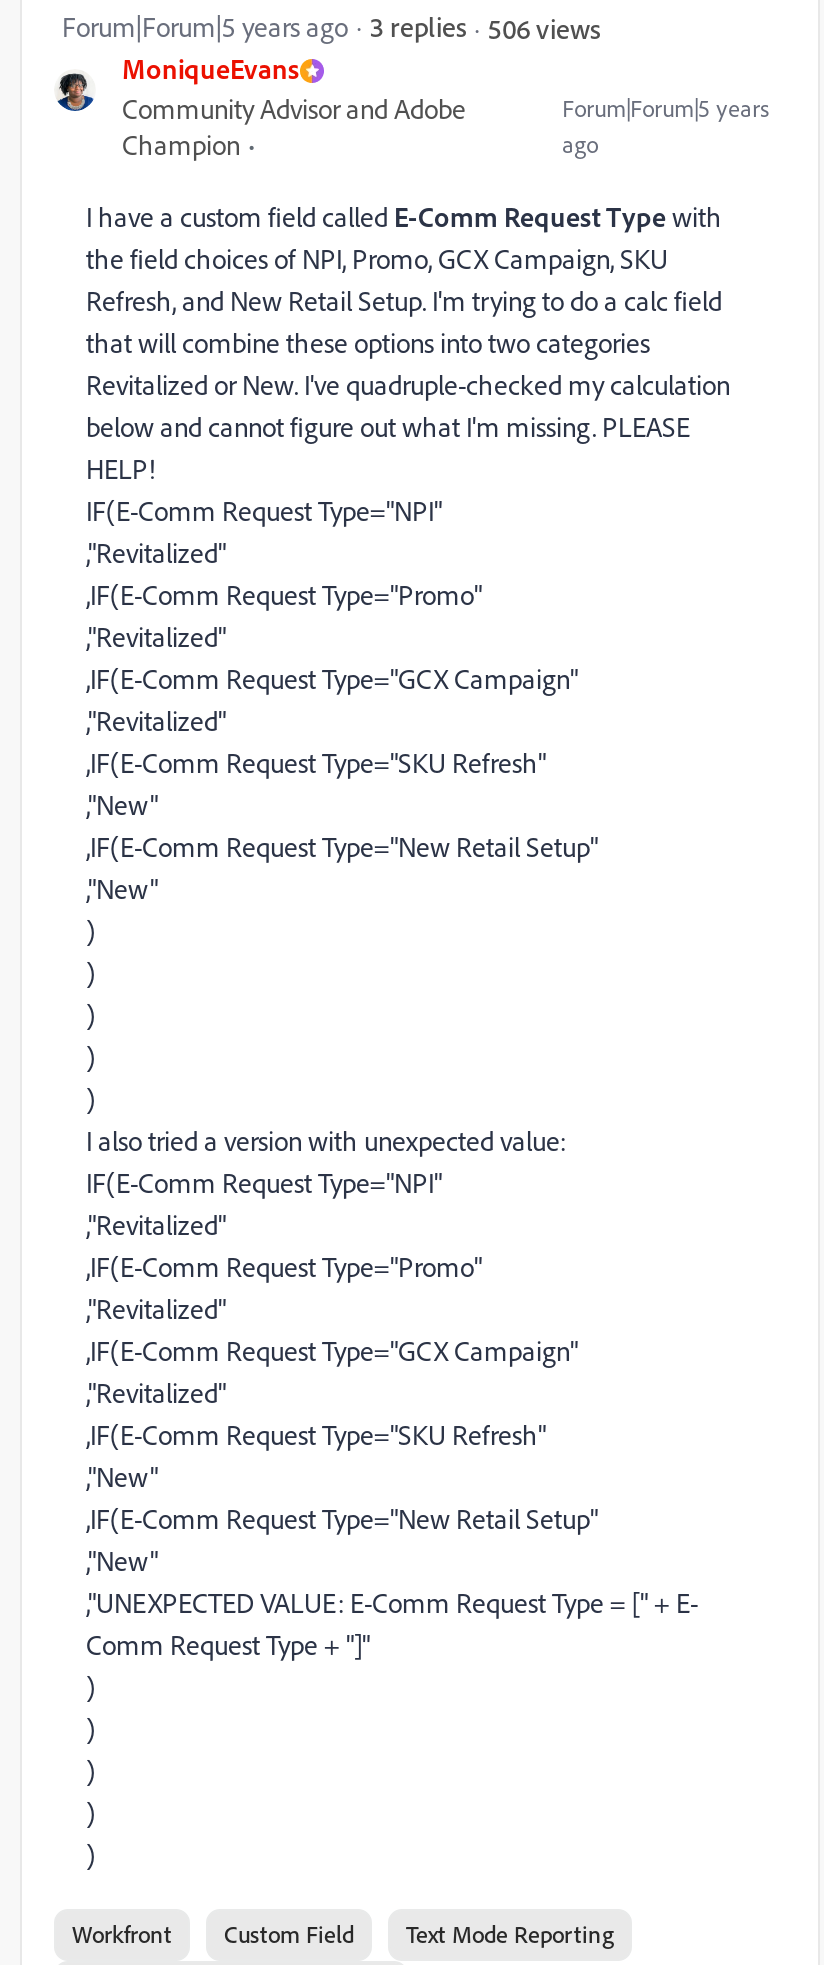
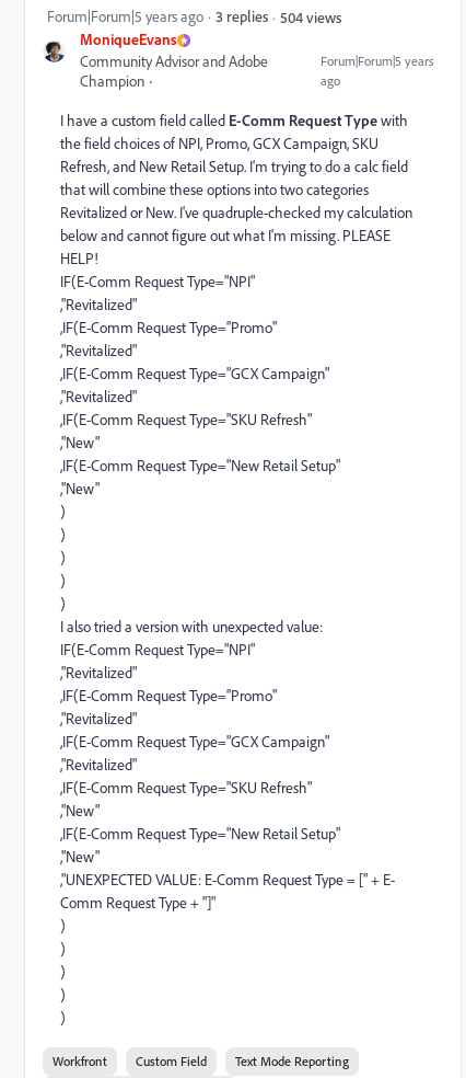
[488,10,600,44] 506 views -> [280,7,341,26] 504 views

